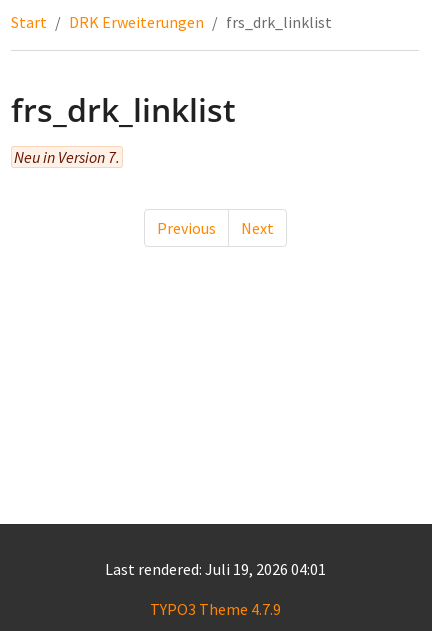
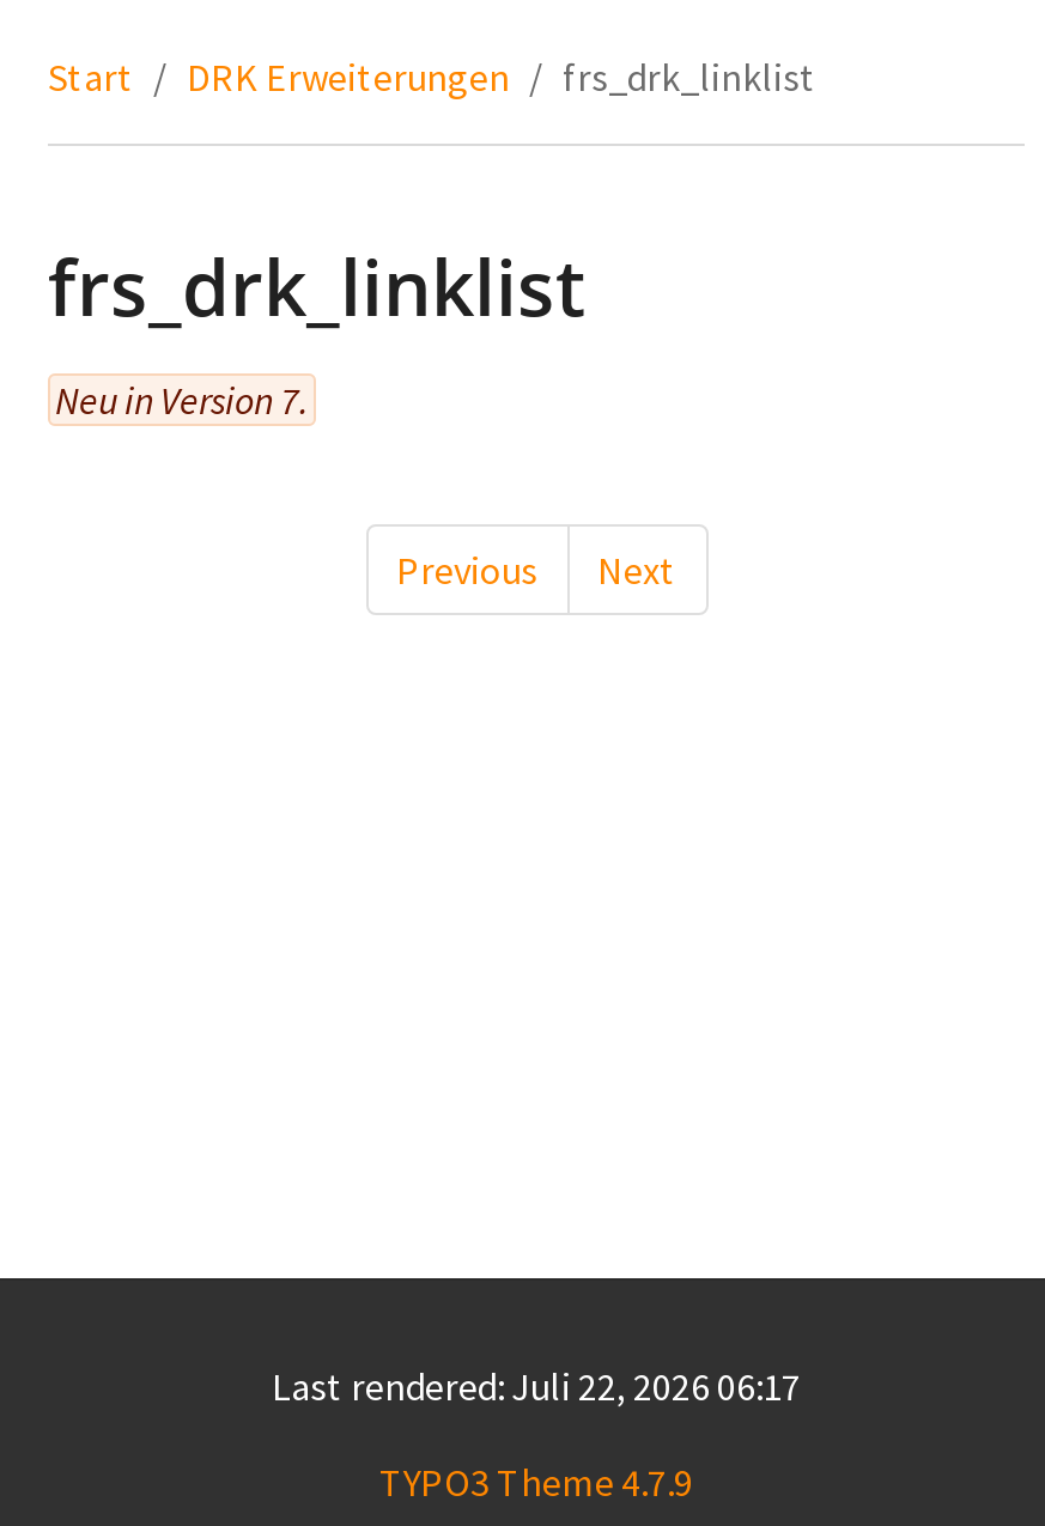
[104,559,325,579] Last rendered: Juli 19, 2026 04:01 -> [272,1362,801,1410] Last rendered: Juli 22, 2026 06:17

